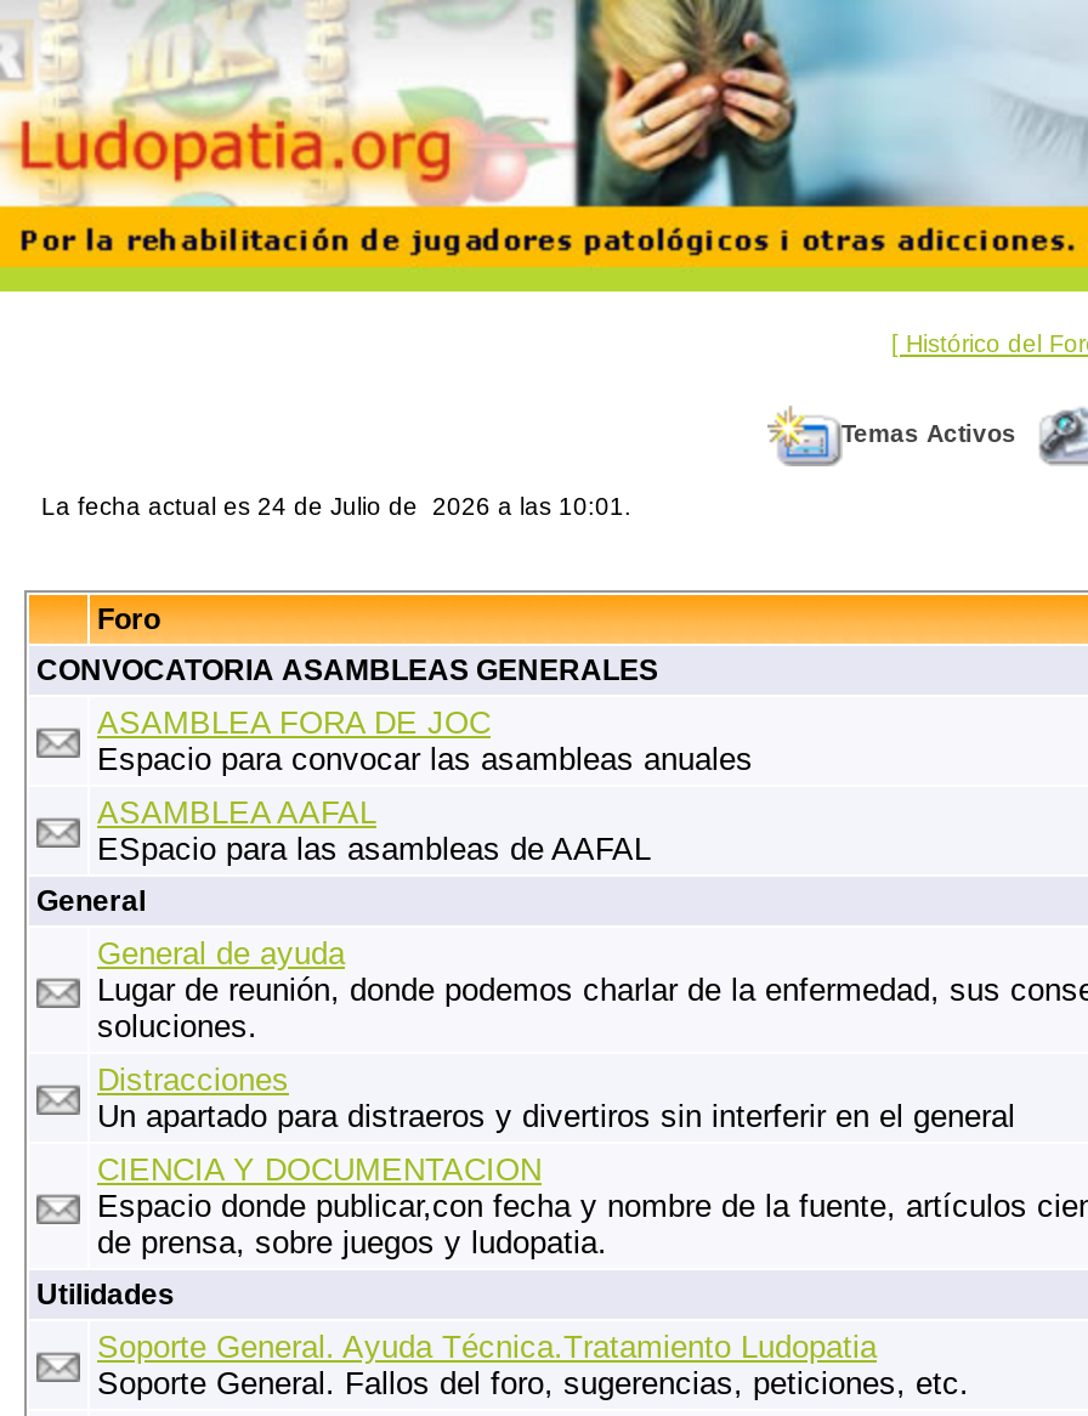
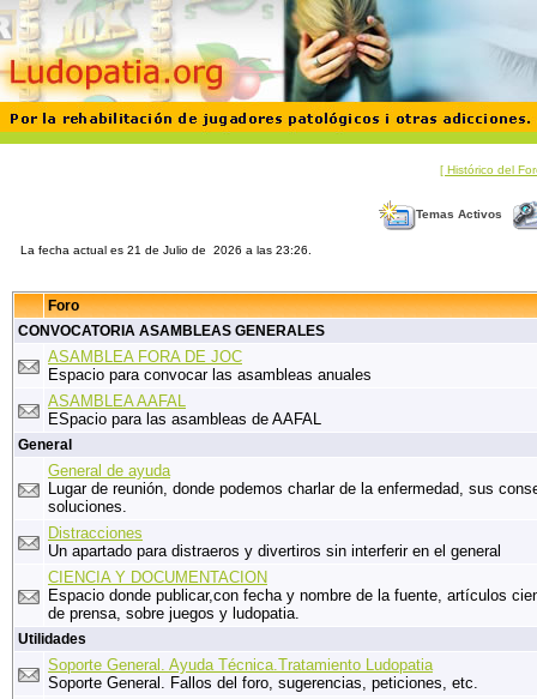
[41,493,631,520] La fecha actual es 24 de Julio de 2026 a las 10:01. -> [20,243,312,257] La fecha actual es 21 de Julio de 2026 a las 23:26.

